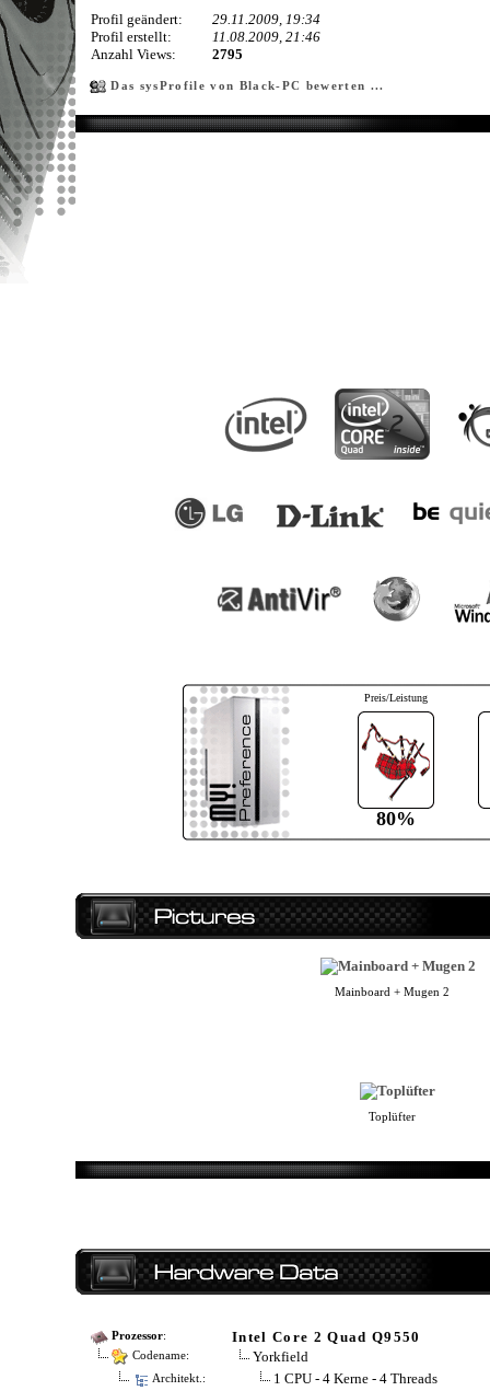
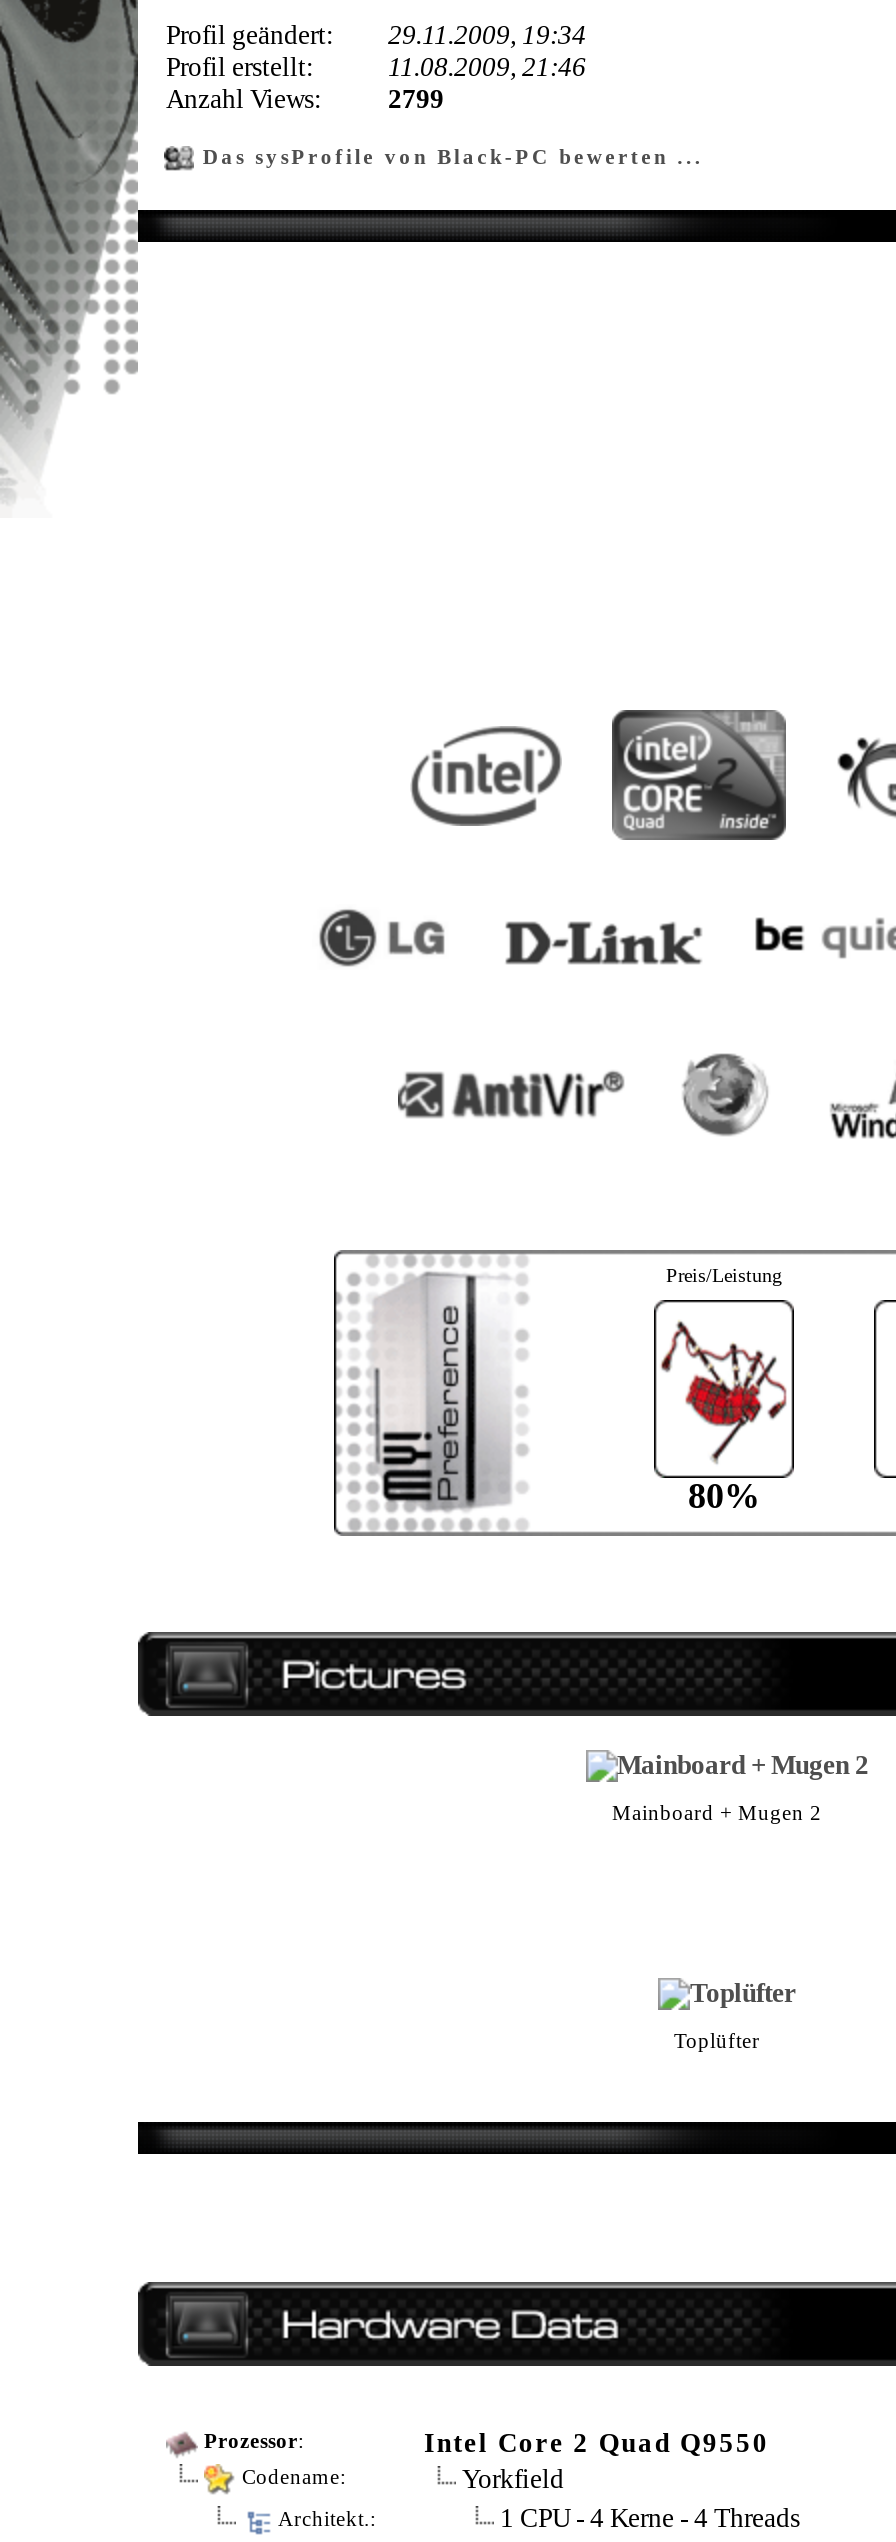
[212,46,243,62] 2795 -> [388,84,444,114] 2799

